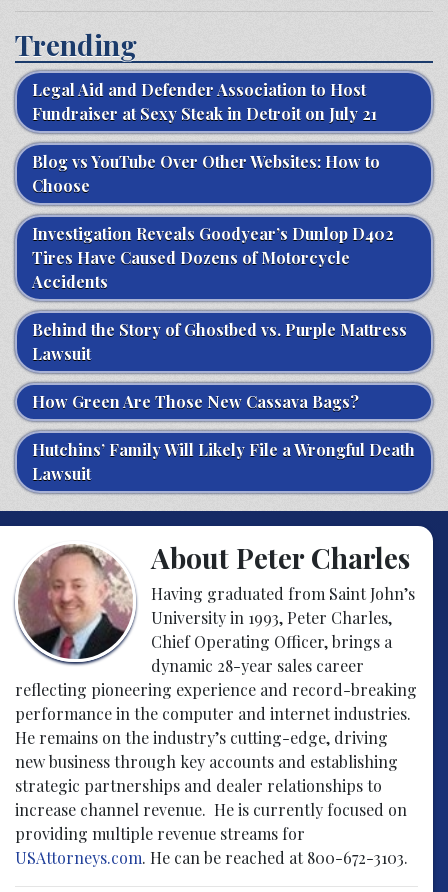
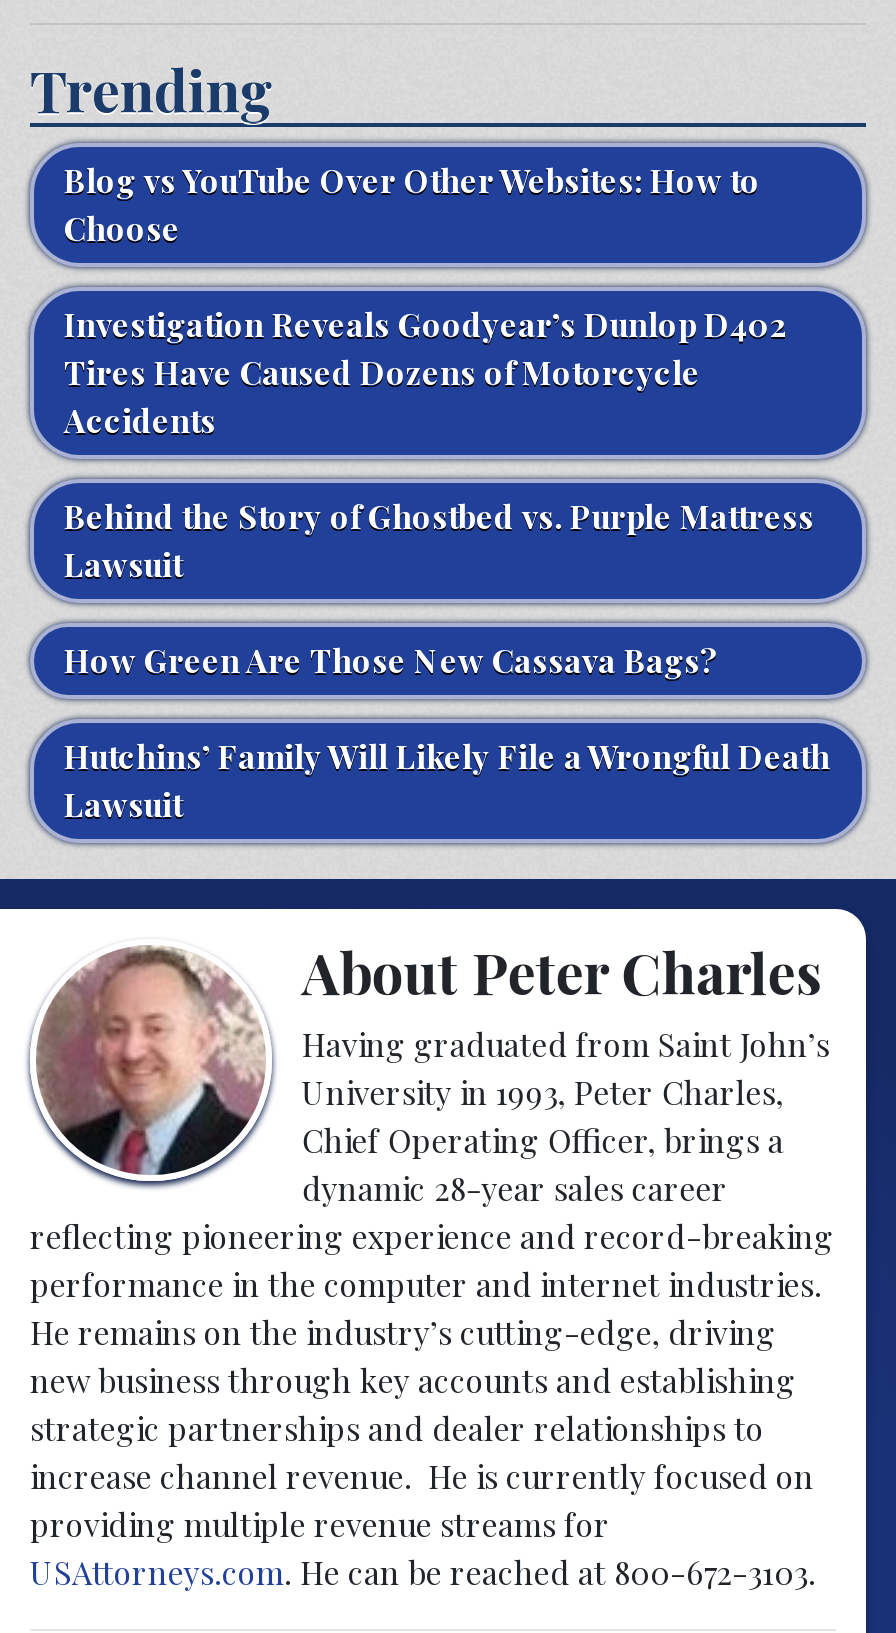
[32,79,377,124] Legal Aid and Defender Association to Host | Fundraiser at Sexy Steak in Detroit on July 21 -> none

